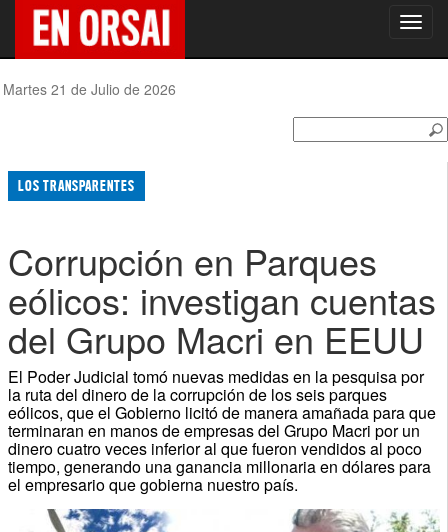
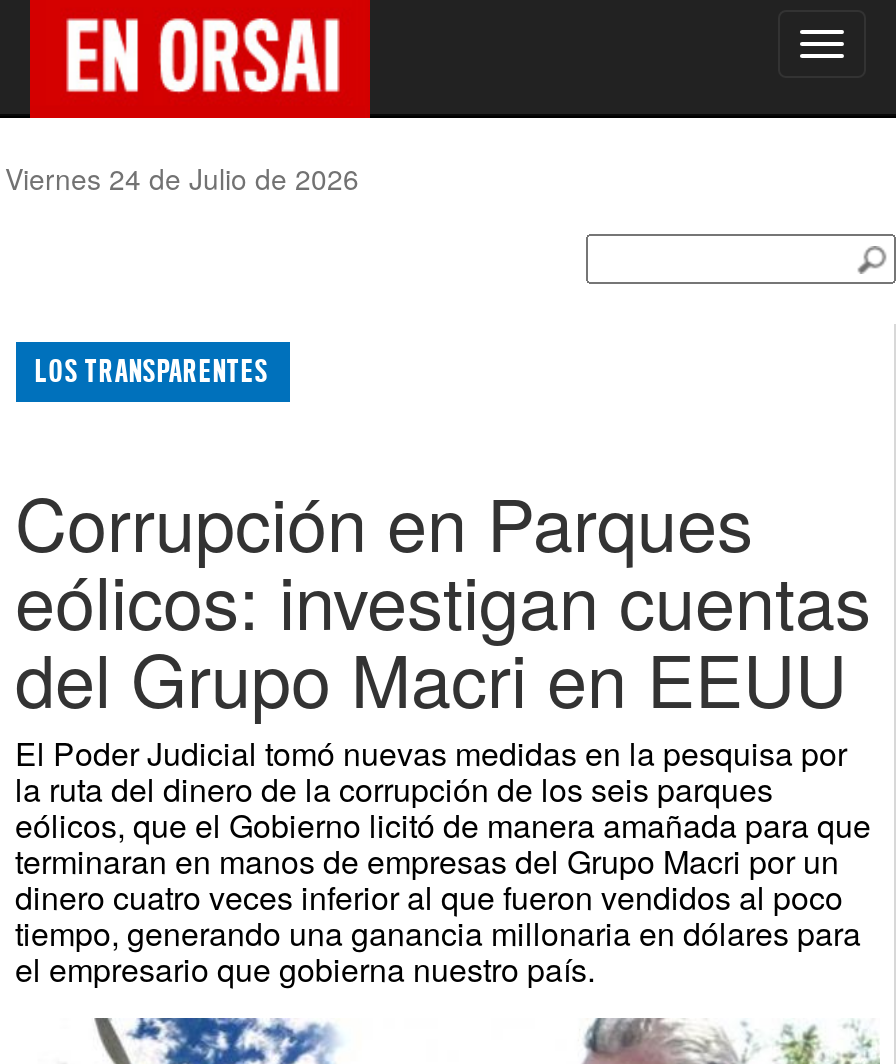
[2,79,175,99] Martes 21 de Julio de 2026 -> [5,158,359,198] Viernes 24 de Julio de 2026

